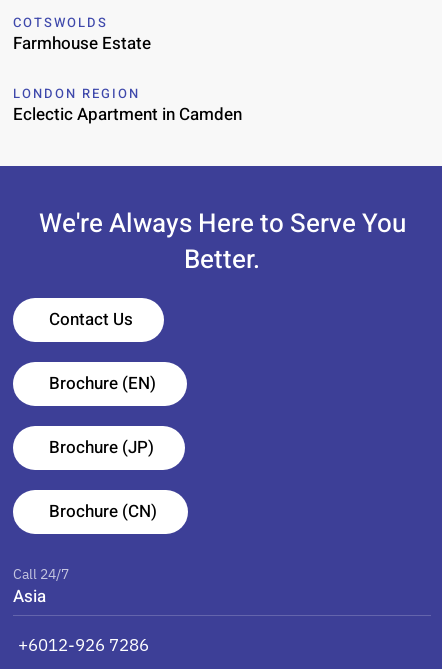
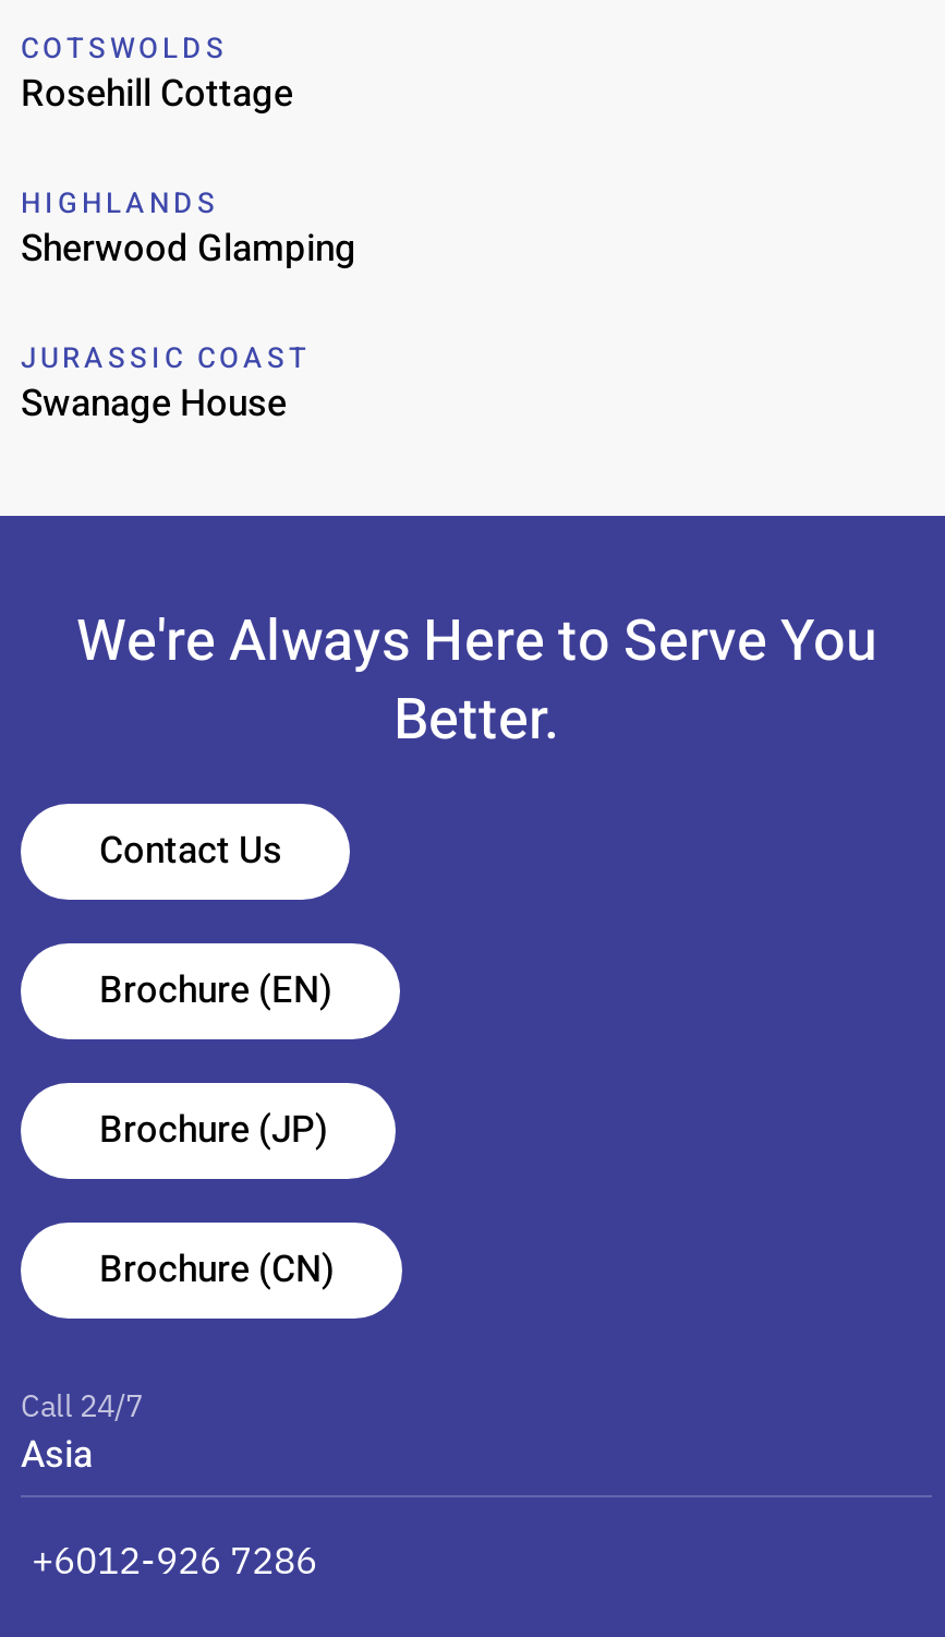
[13,31,242,127] Farmhouse Estate | LONDON REGION | Eclectic Apartment in Camden -> [21,67,356,431] Rosehill Cottage | HIGHLANDS | Sherwood Glamping | JURASSIC COAST | Swanage House

